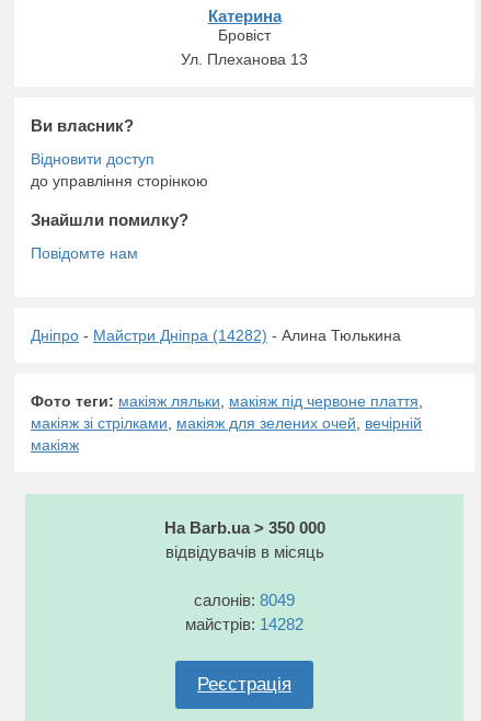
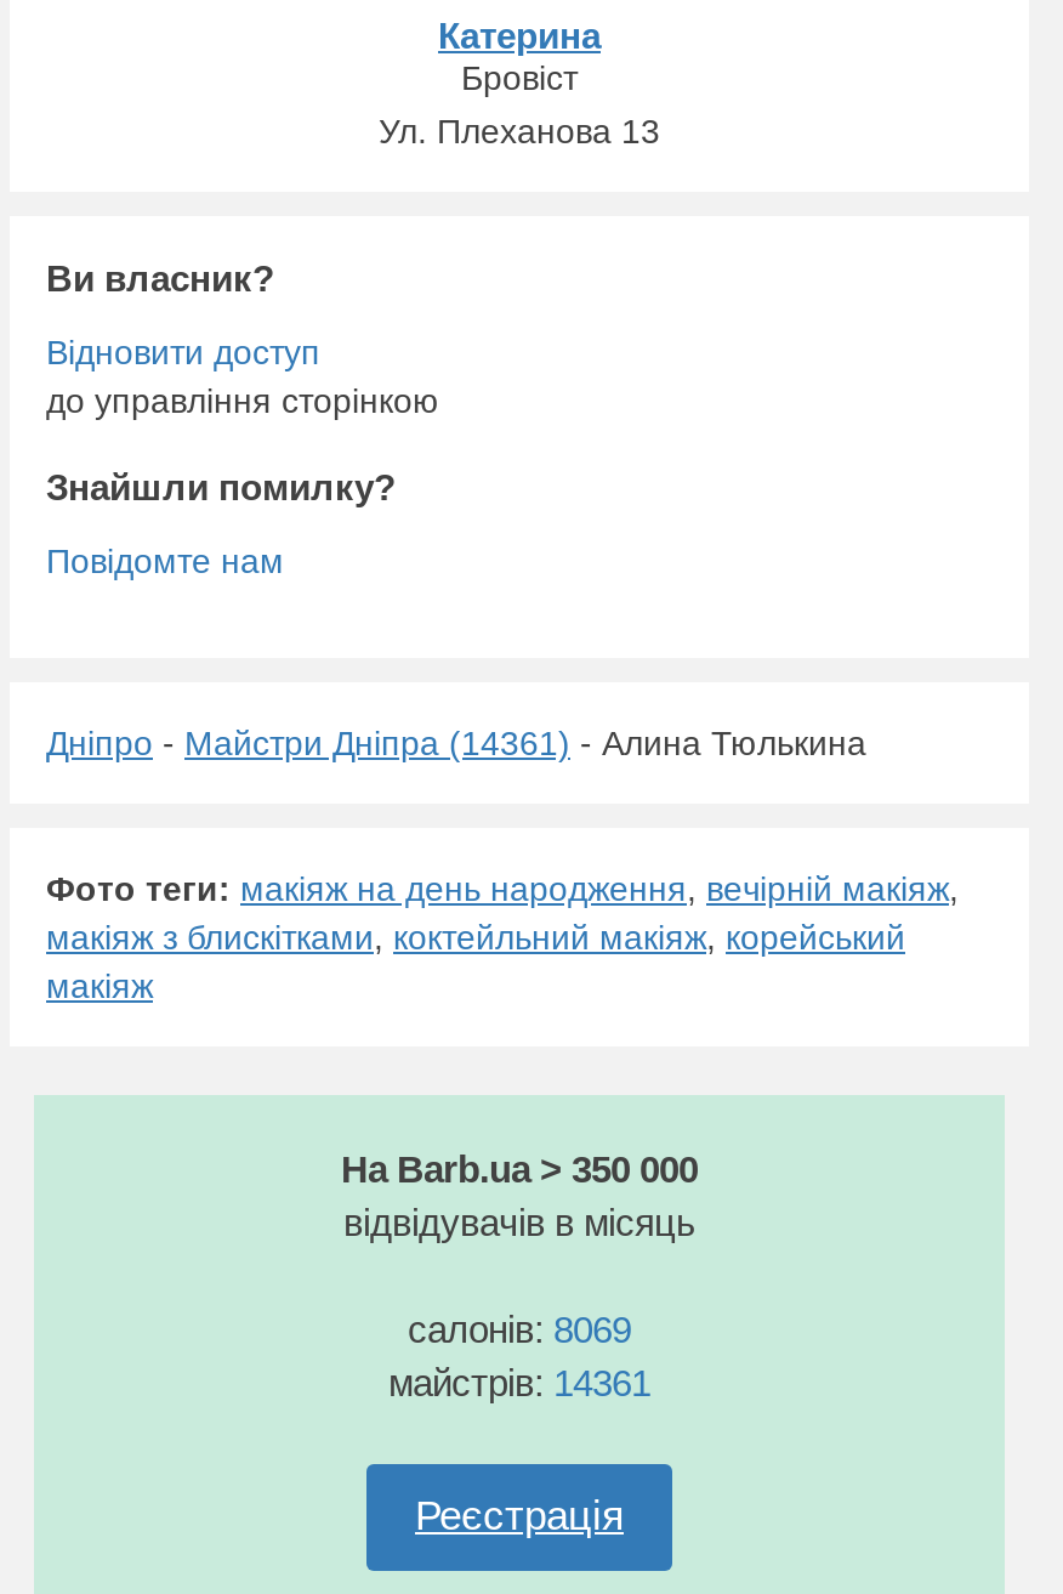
[31,327,401,345] Дніпро - Майстри Дніпра (14282) - Алина Тюлькина -> [46,725,866,763] Дніпро - Майстри Дніпра (14361) - Алина Тюлькина
[31,393,423,432] Фото теги: макіяж ляльки, макіяж під червоне плаття, | макіяж зі стрілками, макіяж для зелених очей, вечірній -> [46,870,959,958] Фото теги: макіяж на день народження, вечірній макіяж, | макіяж з блискітками, коктейльний макіяж, корейський
[194,591,295,610] салонів: 8049 -> [408,1310,631,1351] салонів: 8069
[185,615,304,634] майстрів: 14282 -> [388,1363,650,1404] майстрів: 14361

